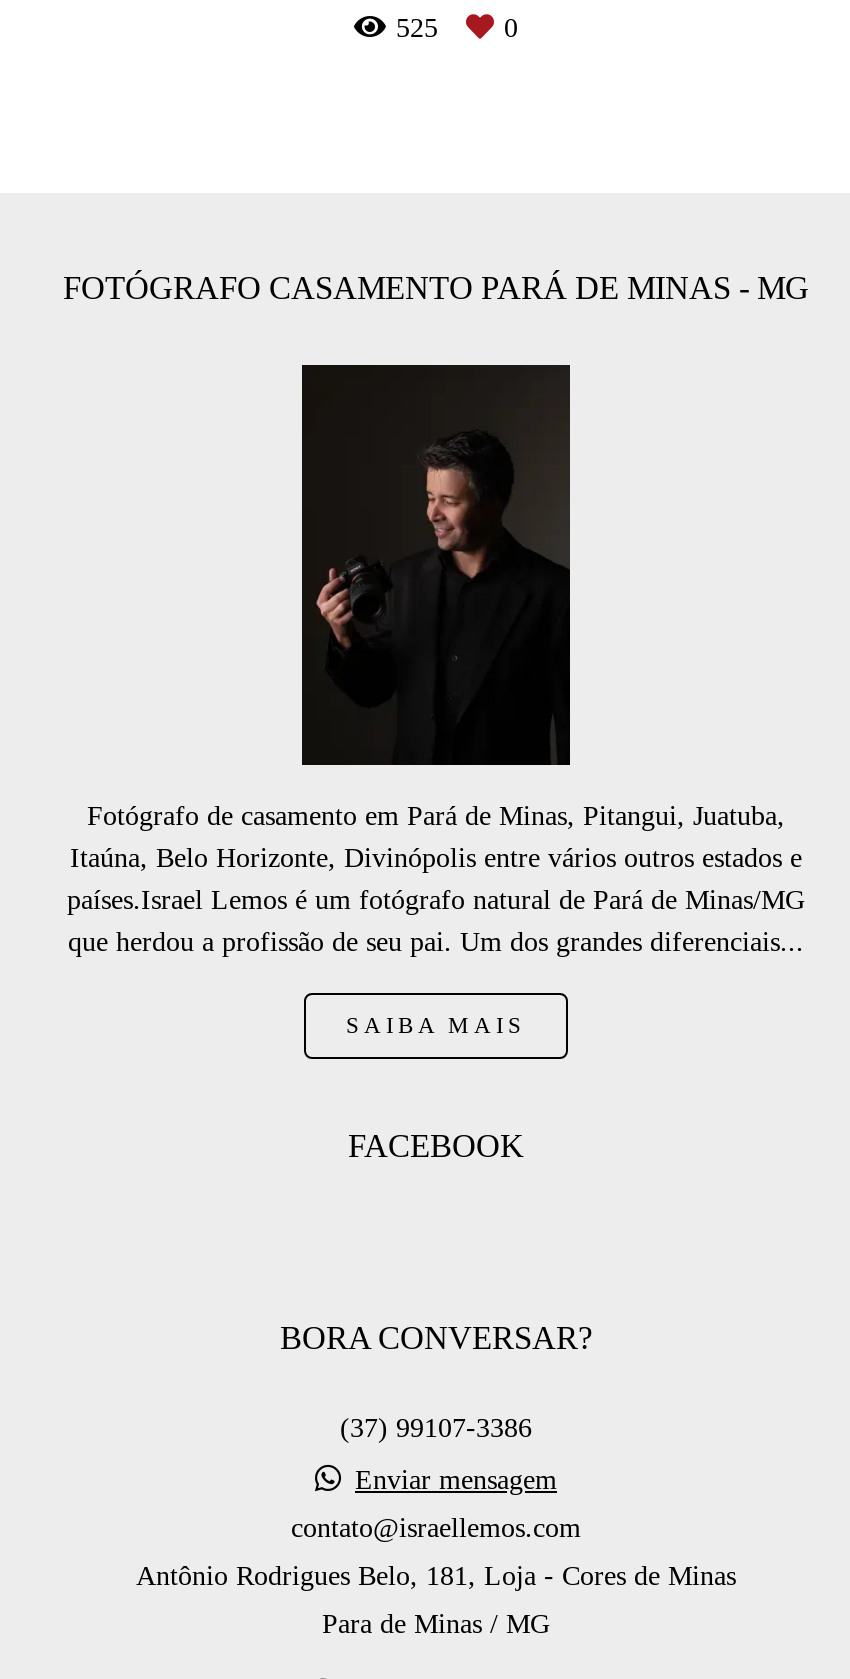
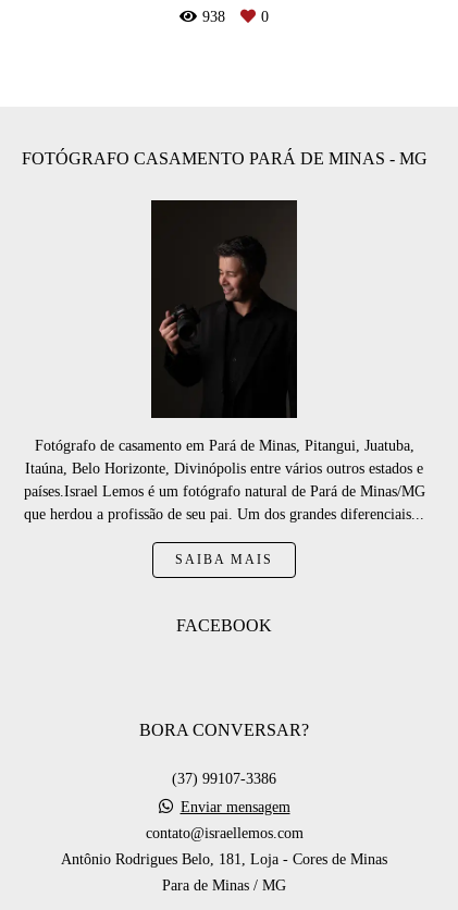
[396,12,438,42] 525 -> [202,8,225,25] 938

